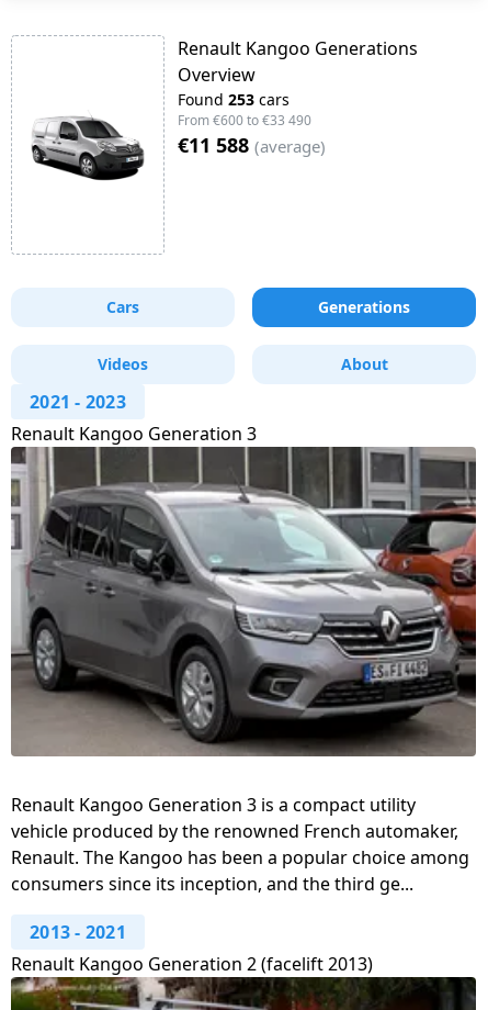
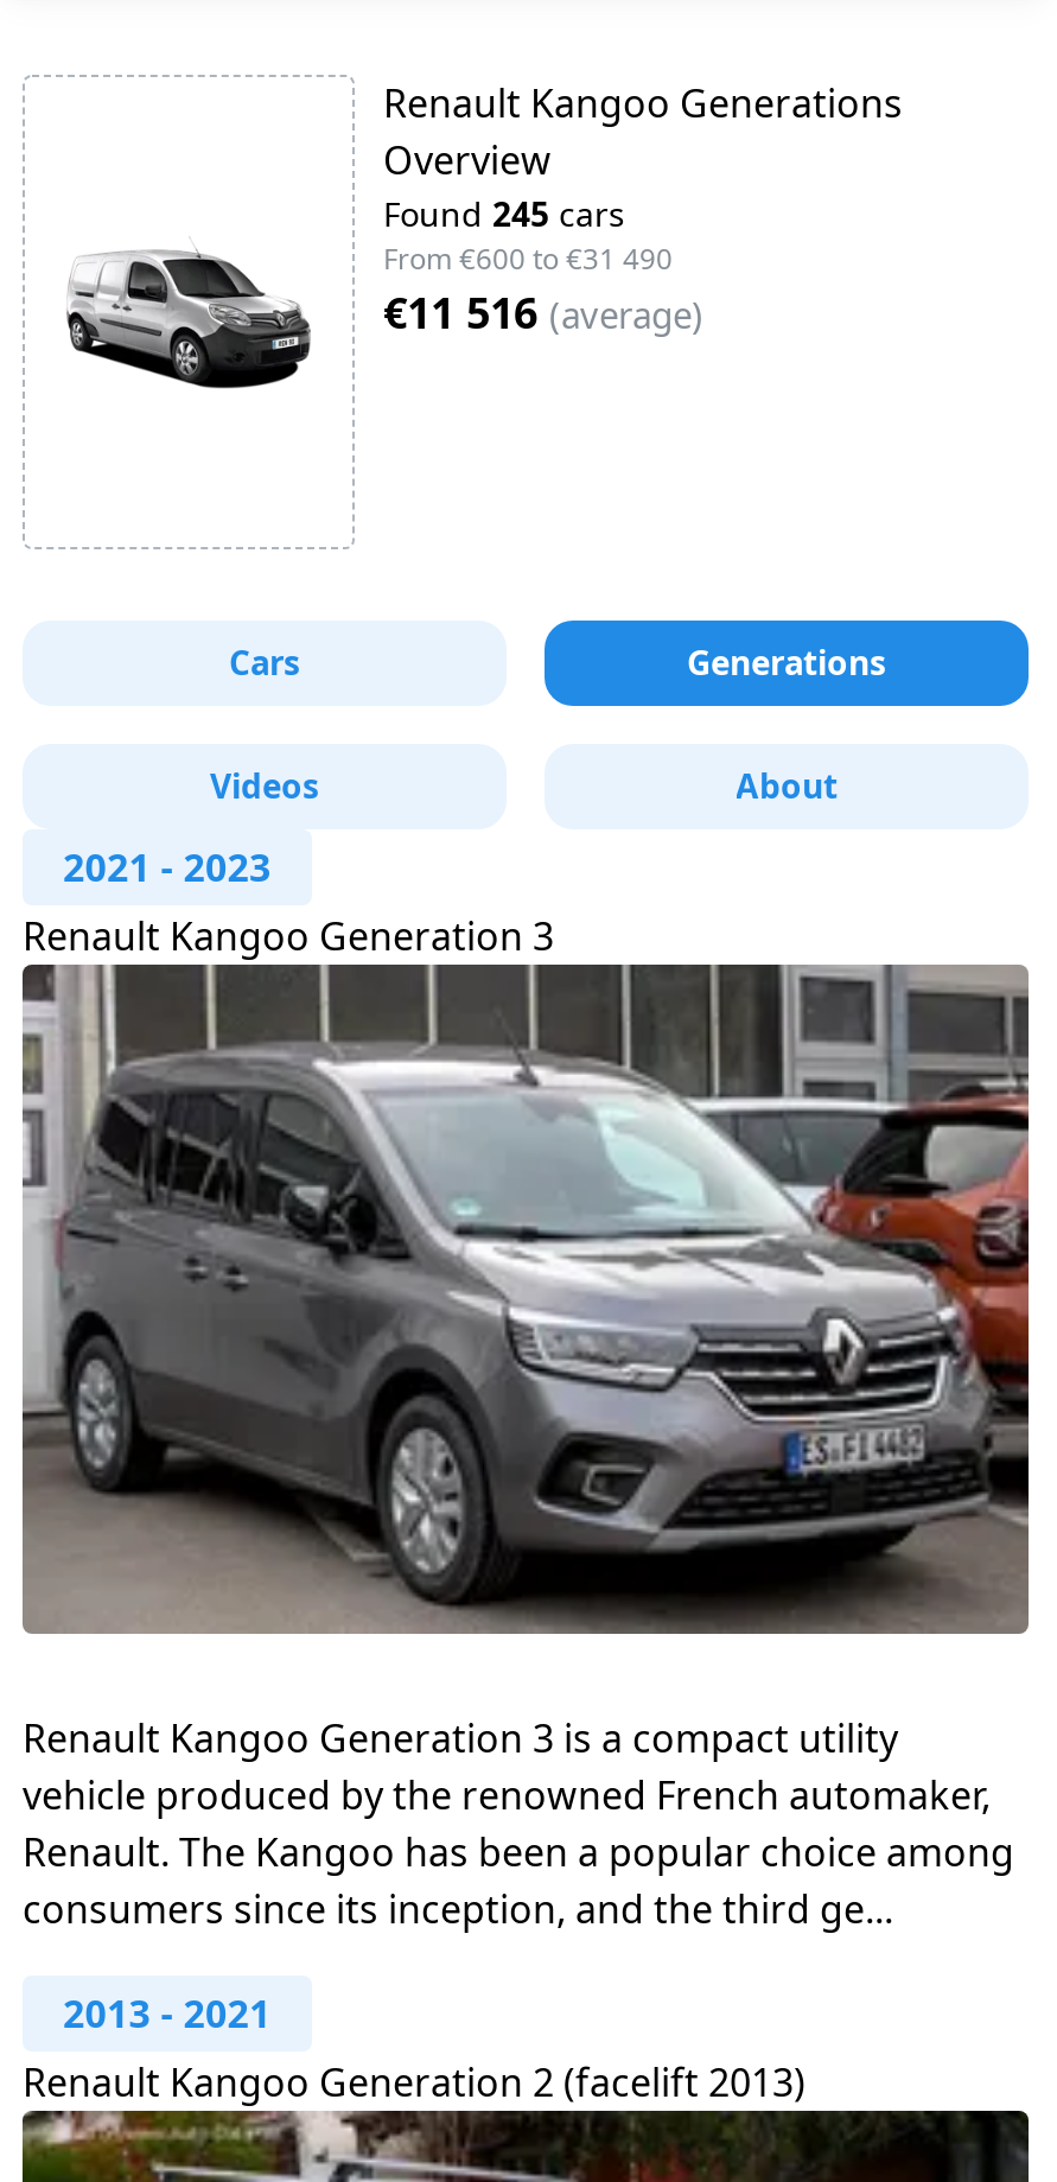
[178,89,290,110] Found 253 cars -> [383,191,625,236] Found 245 cars
[178,111,311,130] From €600 to €33 490 -> [383,238,673,279] From €600 to €31 490
[178,132,326,158] €11 588 (average) -> [383,284,703,341] €11 516 (average)

